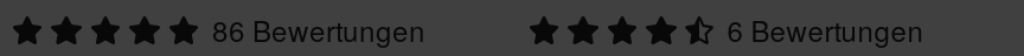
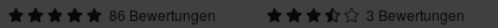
[727,8,924,48] 6 Bewertungen -> [366,4,465,24] 3 Bewertungen

